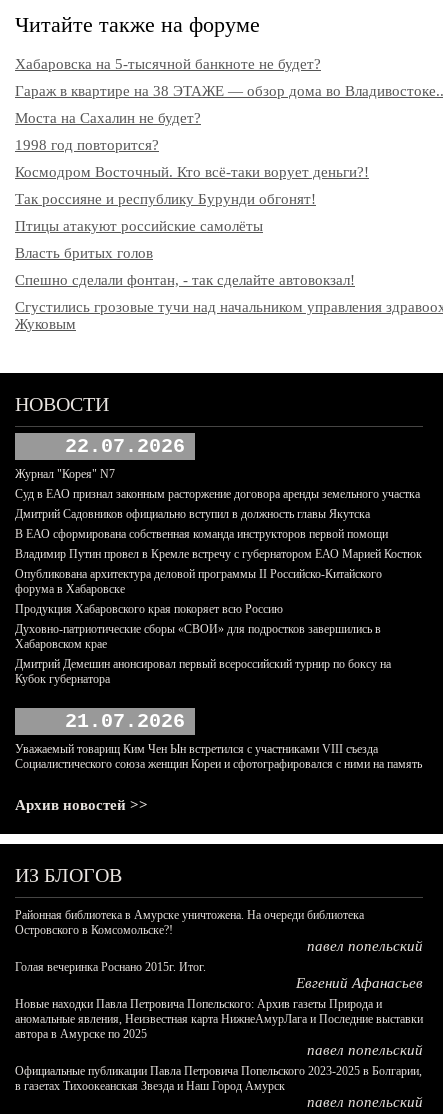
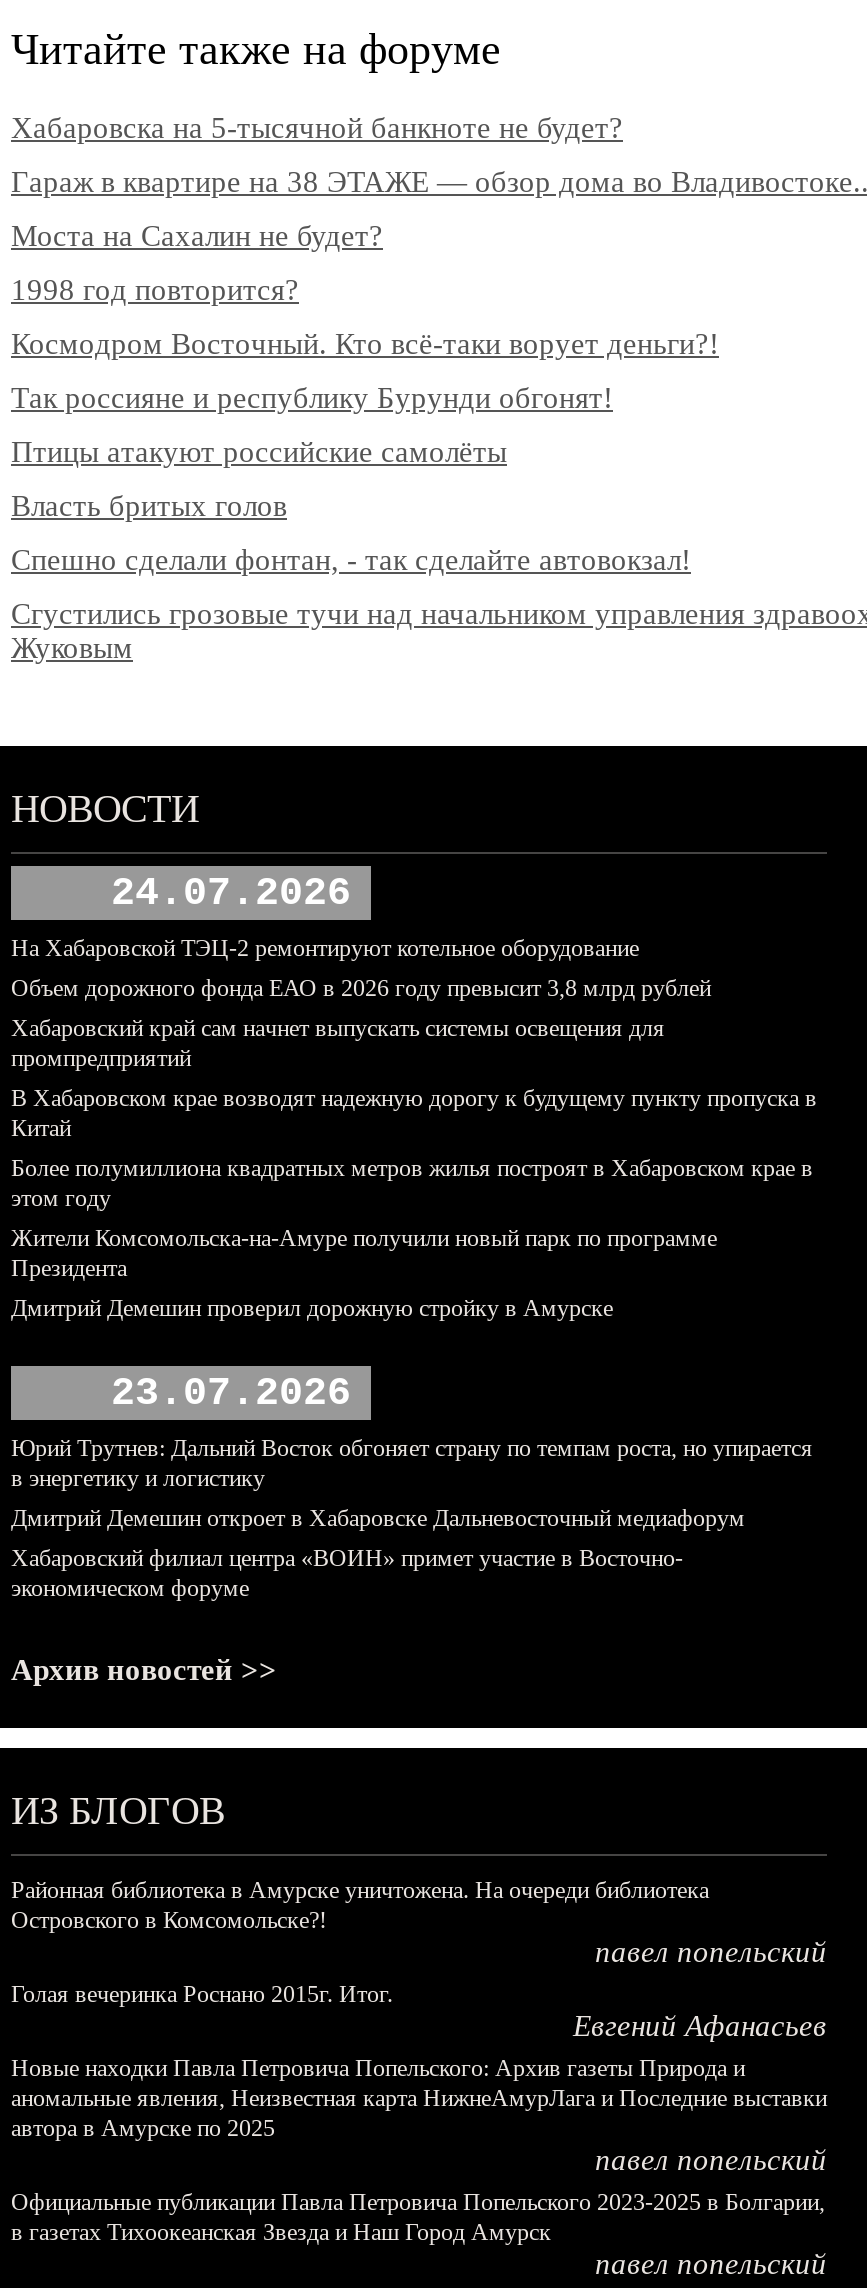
[15,435,422,686] 22.07.2026 | Журнал "Корея" N7 | Суд в ЕАО признал законным расторжение договора аренды земельного участка | Дмитрий Садовников официально вступил в должность главы Якутска | В ЕАО сформирована собственная команда инструкторов первой помощи | Владимир Путин провел в Кремле встречу с губернатором ЕАО Марией Костюк | Опубликована архитектура деловой программы II Российско-Китайского | форума в Хабаровске | Продукция Хабаровского края покоряет всю Россию | Духовно-патриотические сборы «СВОИ» для подростков завершились в | Хабаровском крае | Дмитрий Демешин анонсировал первый всероссийский турнир по боксу на | Кубок губернатора -> [11,870,817,1322] 24.07.2026 | На Хабаровской ТЭЦ-2 ремонтируют котельное оборудование | Объем дорожного фонда ЕАО в 2026 году превысит 3,8 млрд рублей | Хабаровский край сам начнет выпускать системы освещения для | промпредприятий | В Хабаровском крае возводят надежную дорогу к будущему пункту пропуска в | Китай | Более полумиллиона квадратных метров жилья построят в Хабаровском крае в | этом году | Жители Комсомольска-на-Амуре получили новый парк по программе | Президента | Дмитрий Демешин проверил дорожную стройку в Амурске
[15,710,422,771] 21.07.2026 | Уважаемый товарищ Ким Чен Ын встретился с участниками VIII съезда | Социалистического союза женщин Кореи и сфотографировался с ними на память -> [11,1370,813,1602] 23.07.2026 | Юрий Трутнев: Дальний Восток обгоняет страну по темпам роста, но упирается | в энергетику и логистику | Дмитрий Демешин откроет в Хабаровске Дальневосточный медиафорум | Хабаровский филиал центра «ВОИН» примет участие в Восточно- | экономическом форуме

